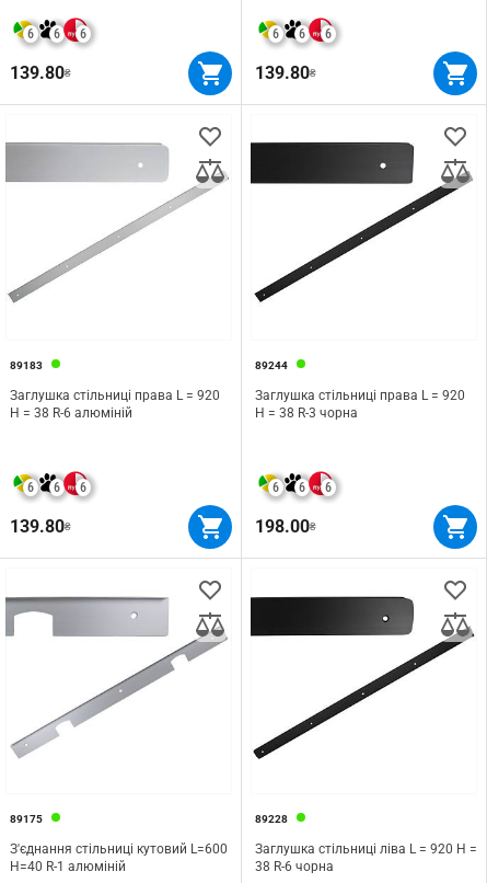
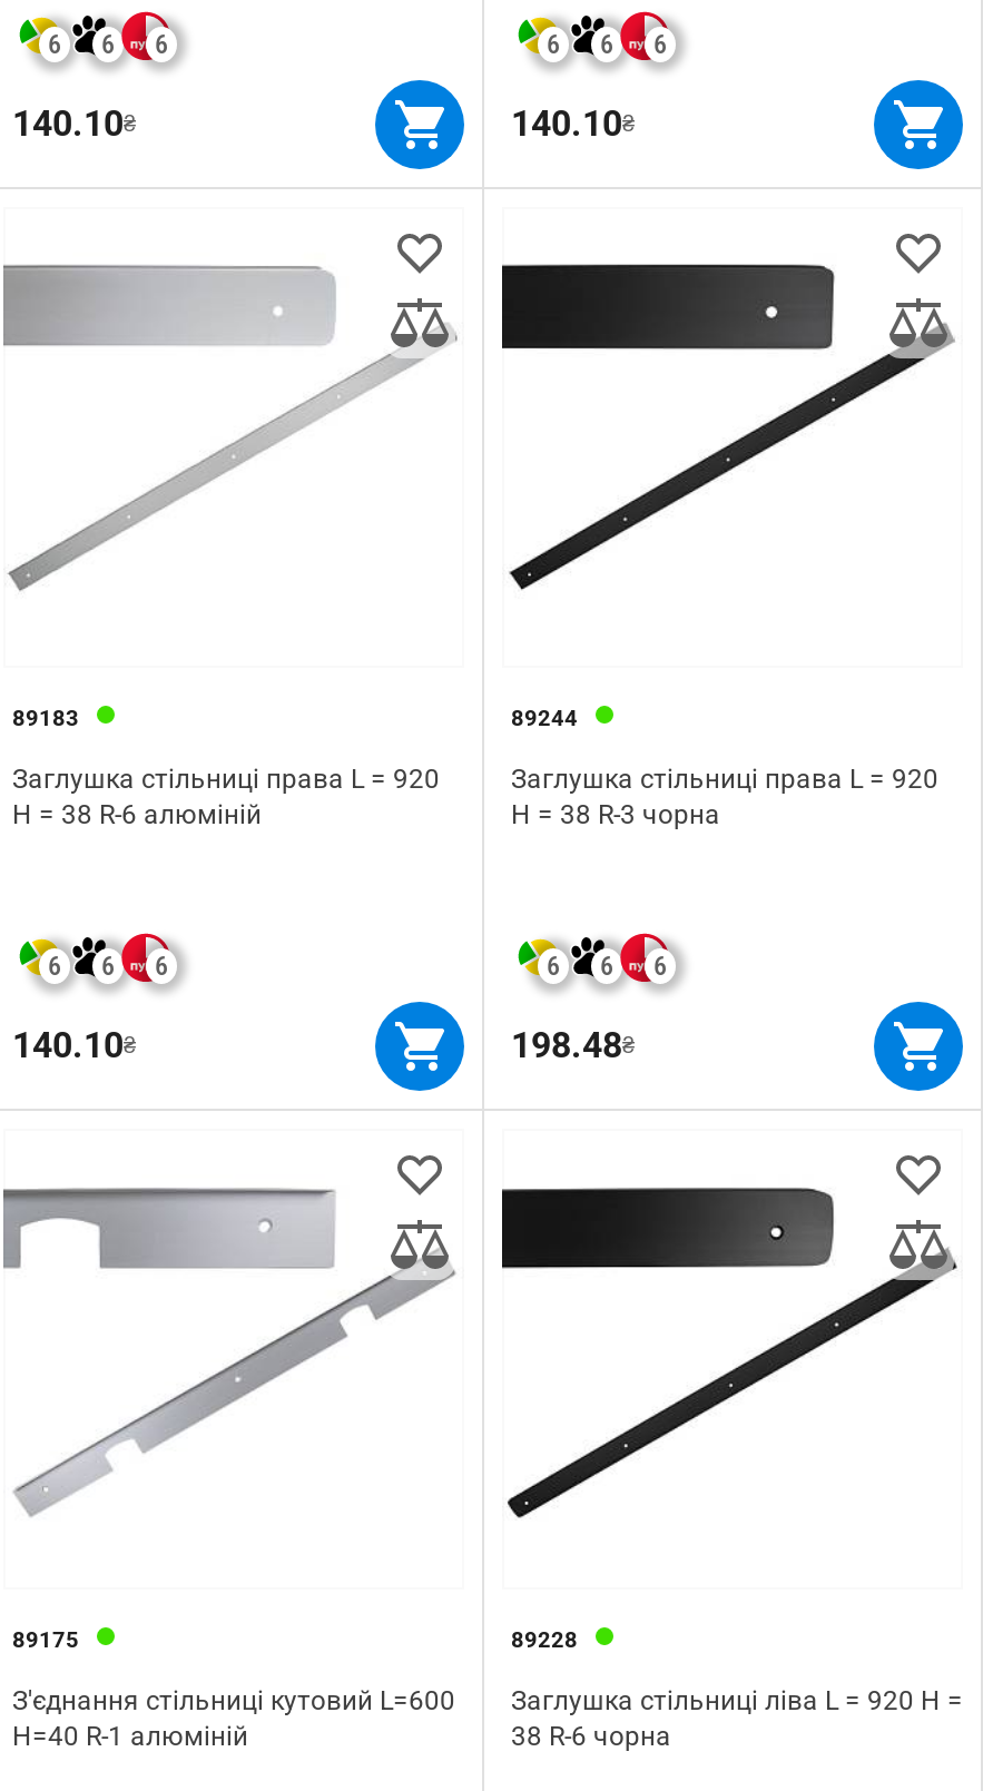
[10,62,71,83] 139.80₴ -> [12,102,137,145] 140.10₴
[255,62,316,83] 139.80₴ -> [511,102,636,145] 140.10₴
[10,516,71,537] 139.80₴ -> [12,1024,137,1066] 140.10₴
[255,516,316,537] 198.00₴ -> [511,1024,636,1066] 198.48₴

